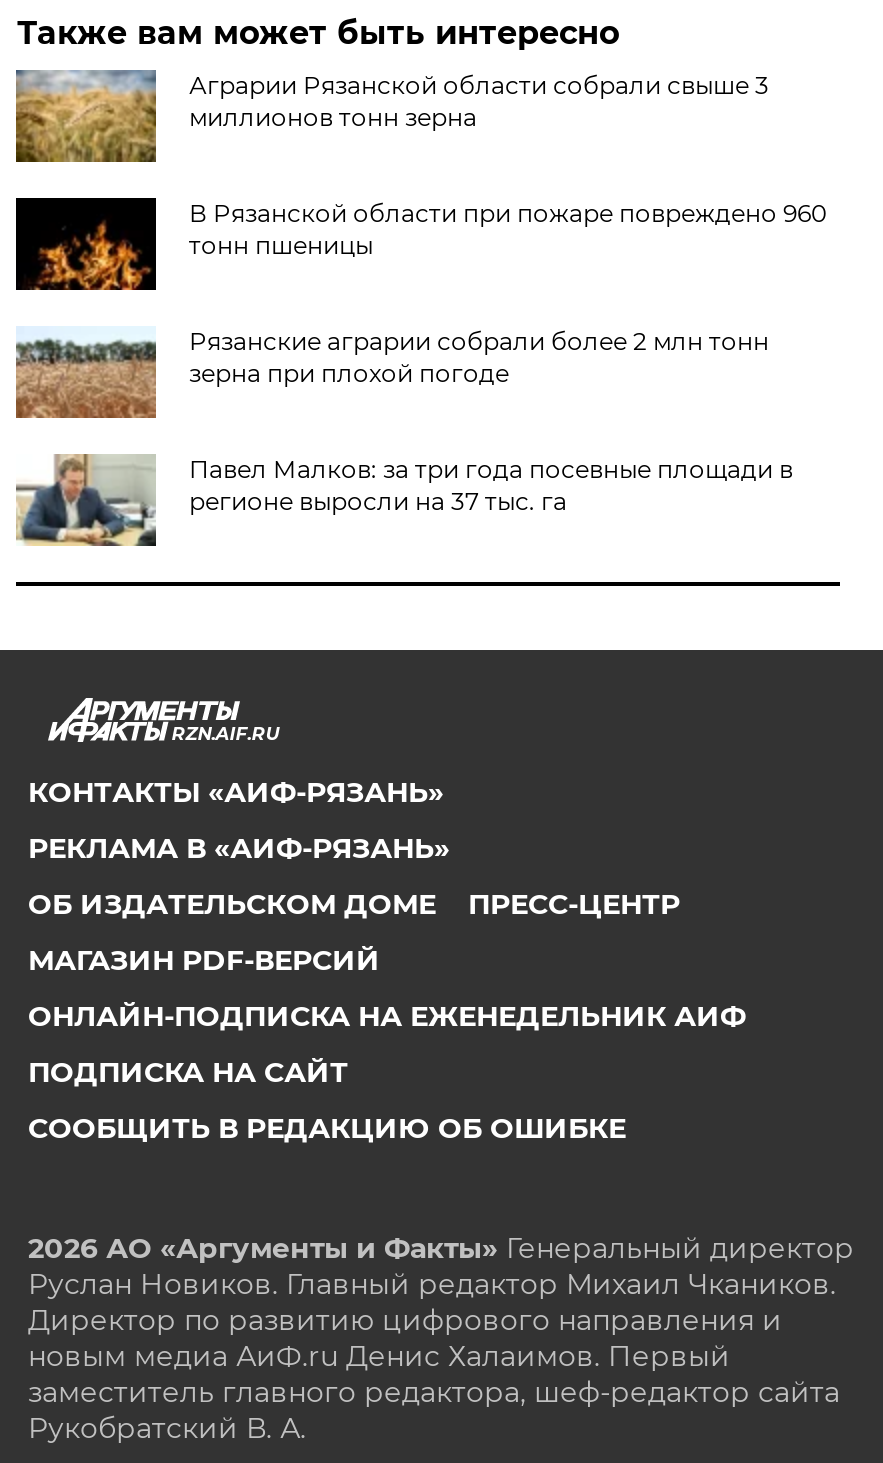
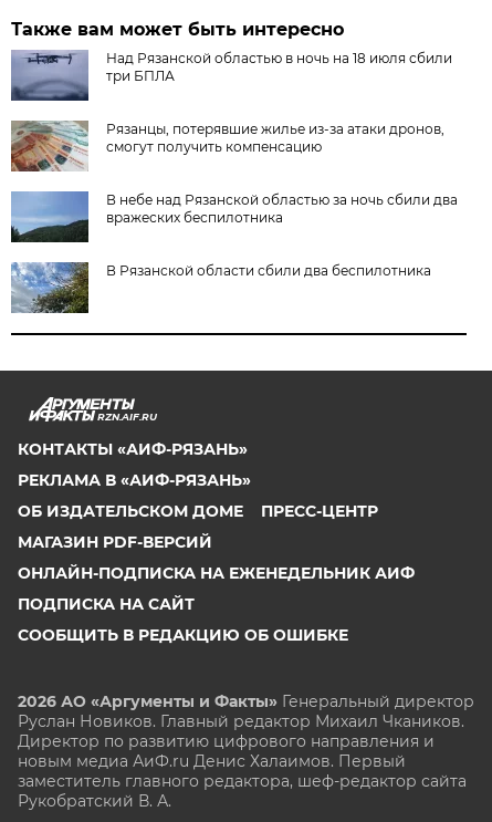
[14,70,769,164] [image] | Аграрии Рязанской области собрали свыше 3 | миллионов тонн зерна -> [10,50,453,102] [image] | Над Рязанской областью в ночь на 18 июля сбили | три БПЛА
[14,196,827,292] [image] | В Рязанской области при пожаре повреждено 960 | тонн пшеницы -> [10,119,445,173] [image] | Рязанцы, потерявшие жилье из-за атаки дронов, | смогут получить компенсацию
[14,326,769,420] [image] | Рязанские аграрии собрали более 2 млн тонн | зерна при плохой погоде -> [10,190,458,243] [image] | В небе над Рязанской областью за ночь сбили два | вражеских беспилотника
[16,454,793,548] [image] | Павел Малков: за три года посевные площади в | регионе выросли на 37 тыс. га -> [10,261,432,314] [image] | В Рязанской области сбили два беспилотника

